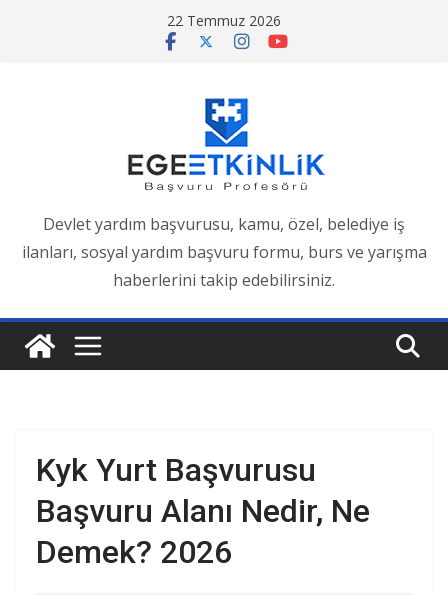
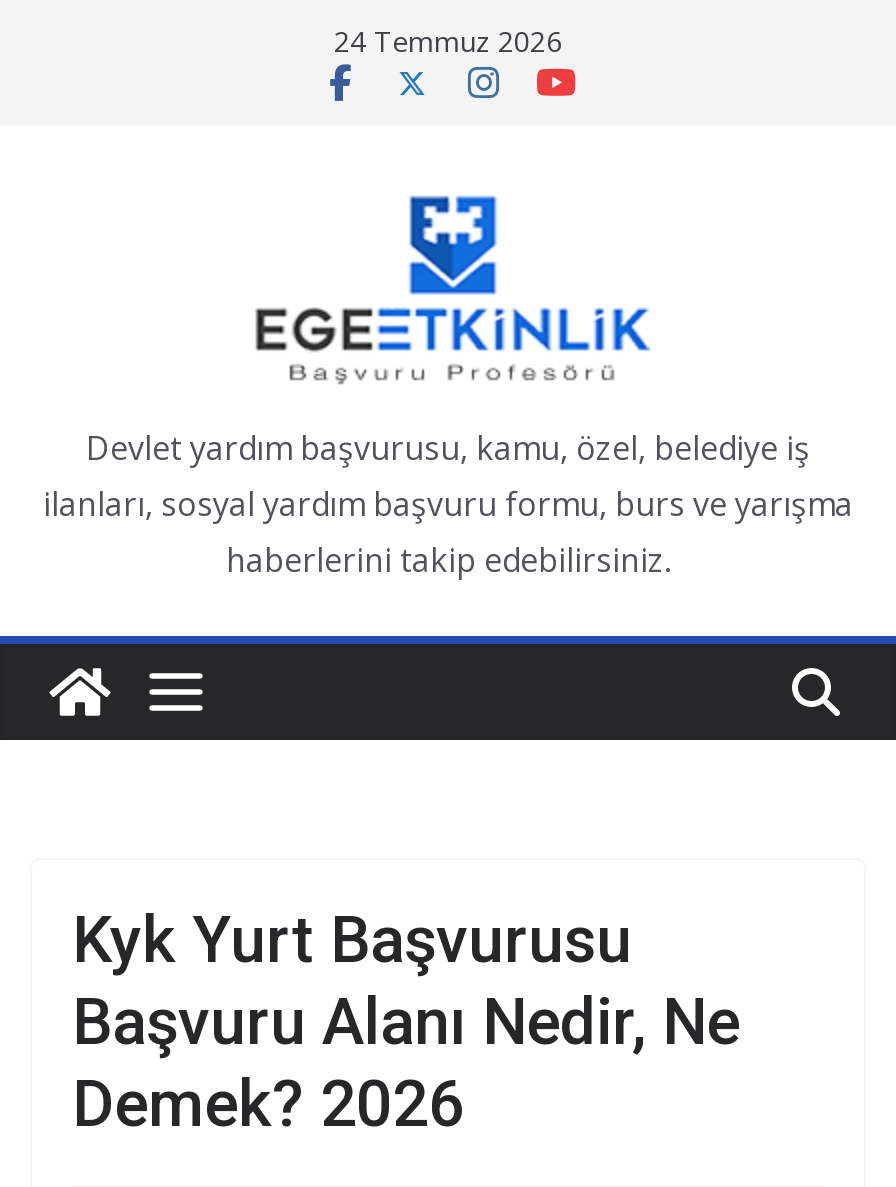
[167,11,281,30] 22 Temmuz 2026 -> [334,22,562,60] 24 Temmuz 2026

